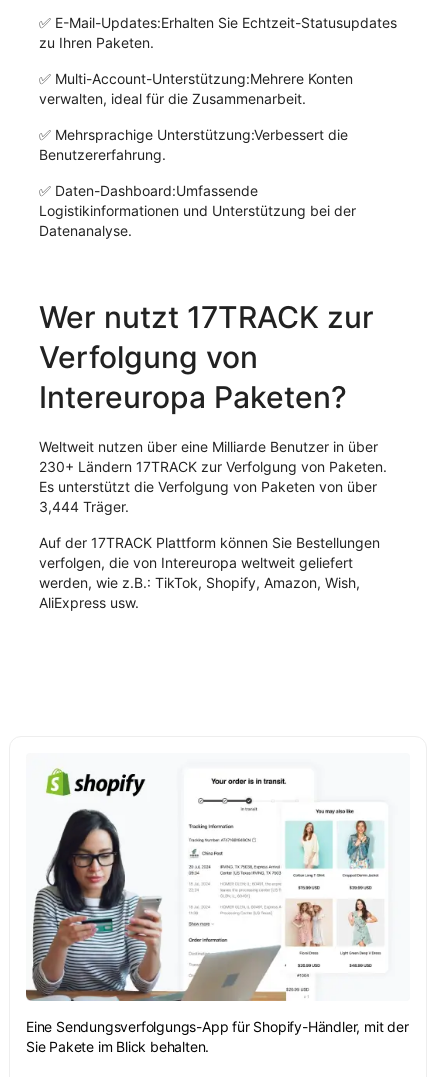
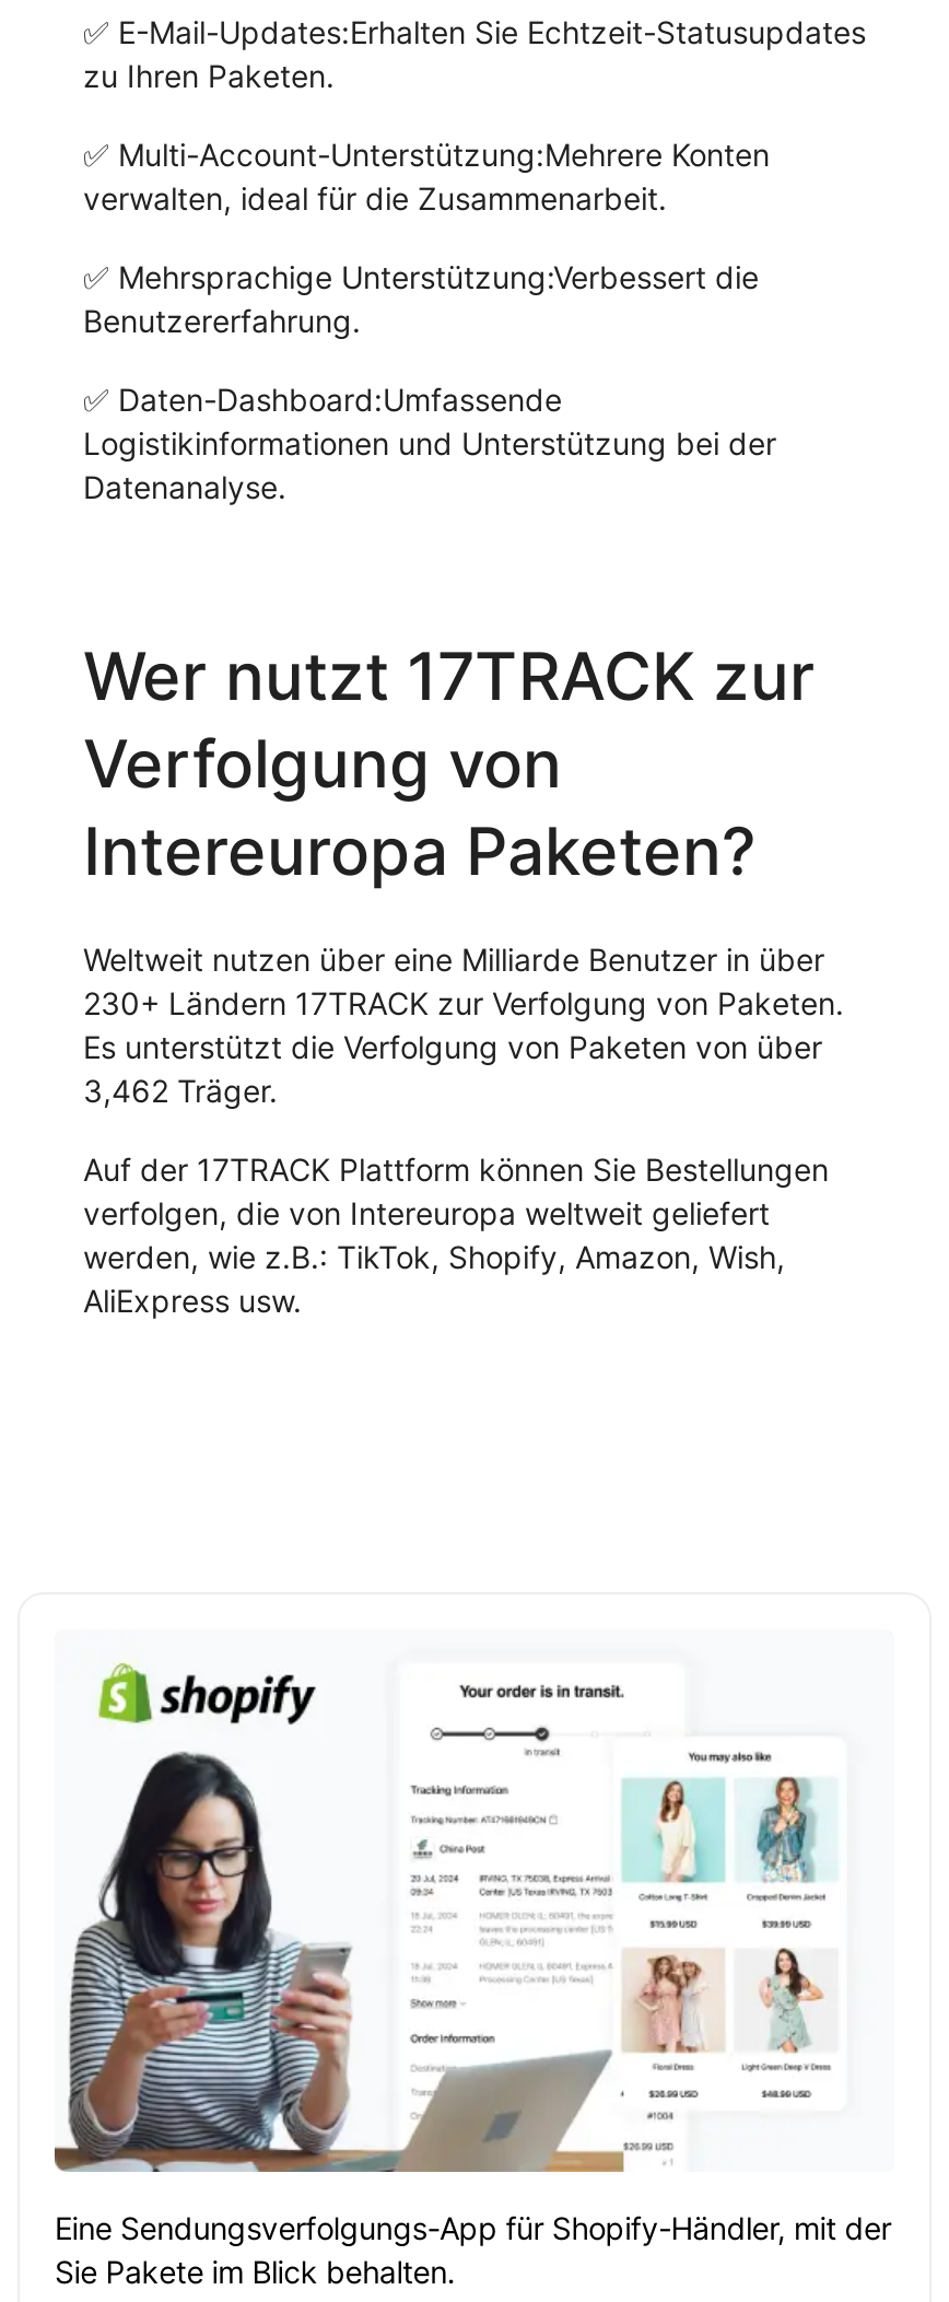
[39,498,129,515] 3,444 Träger. -> [83,1071,278,1109] 3,462 Träger.

